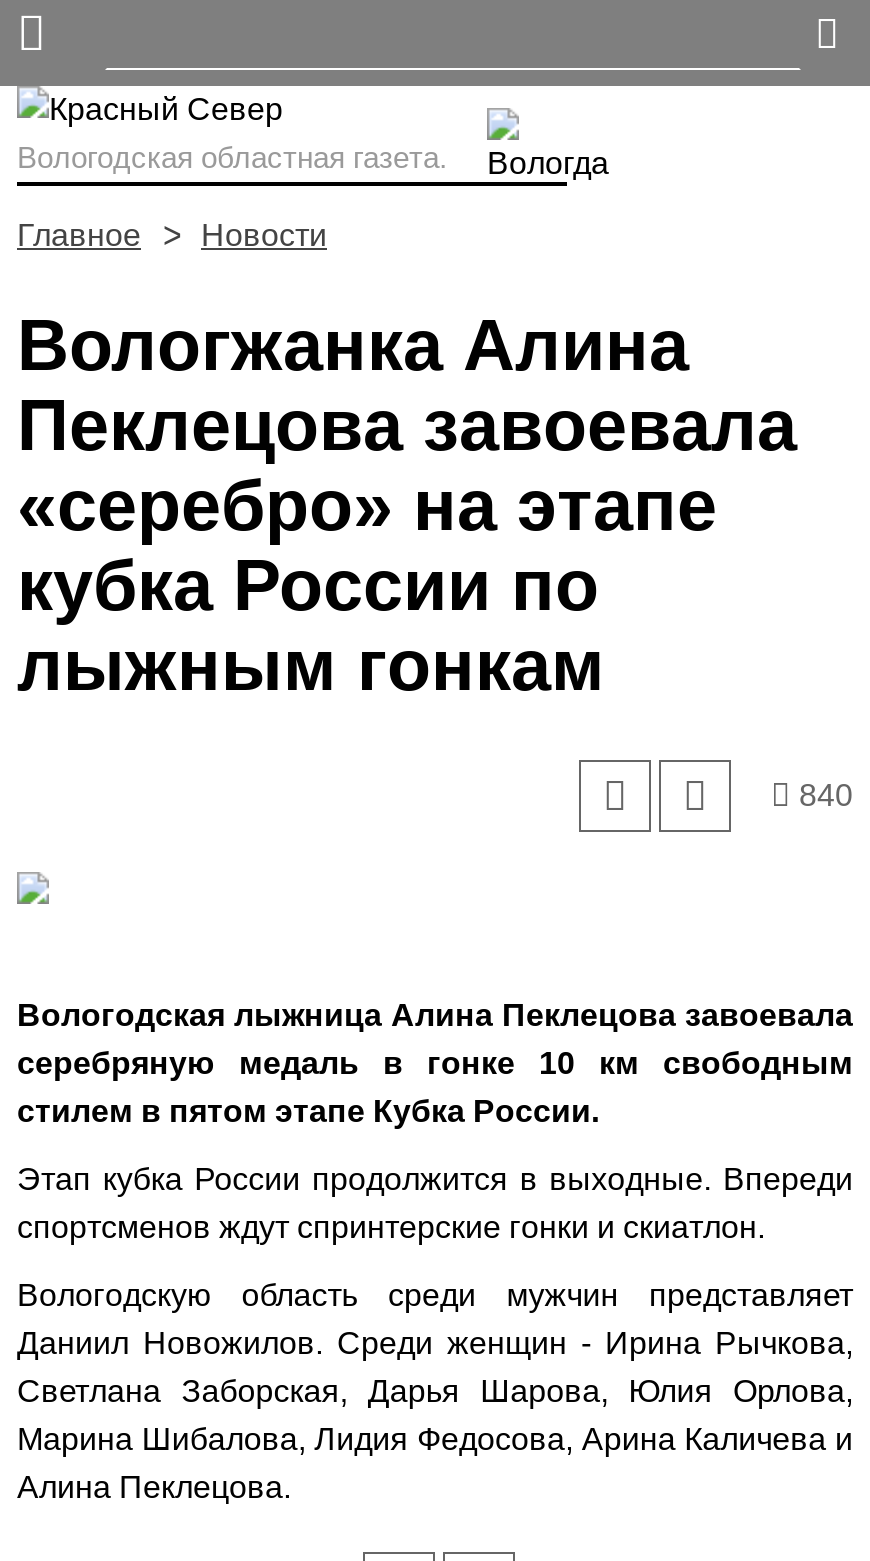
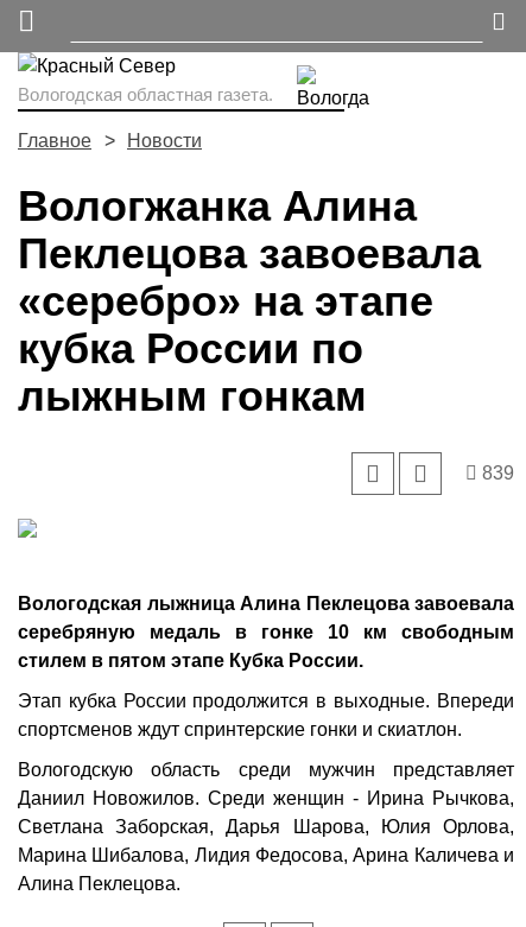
[799,778,853,812] 840 -> [482,463,514,483] 839

